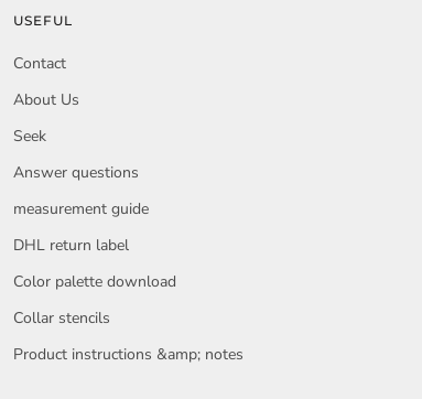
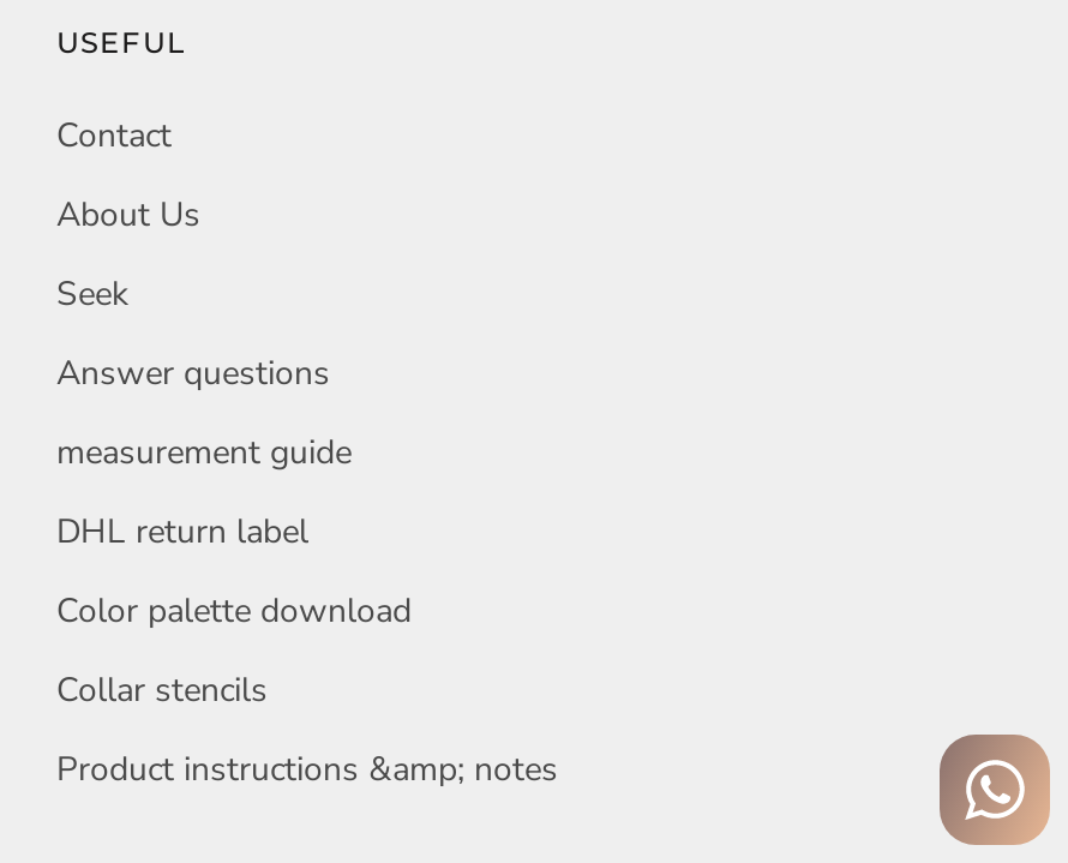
none -> [937,732,1052,847] [image]

